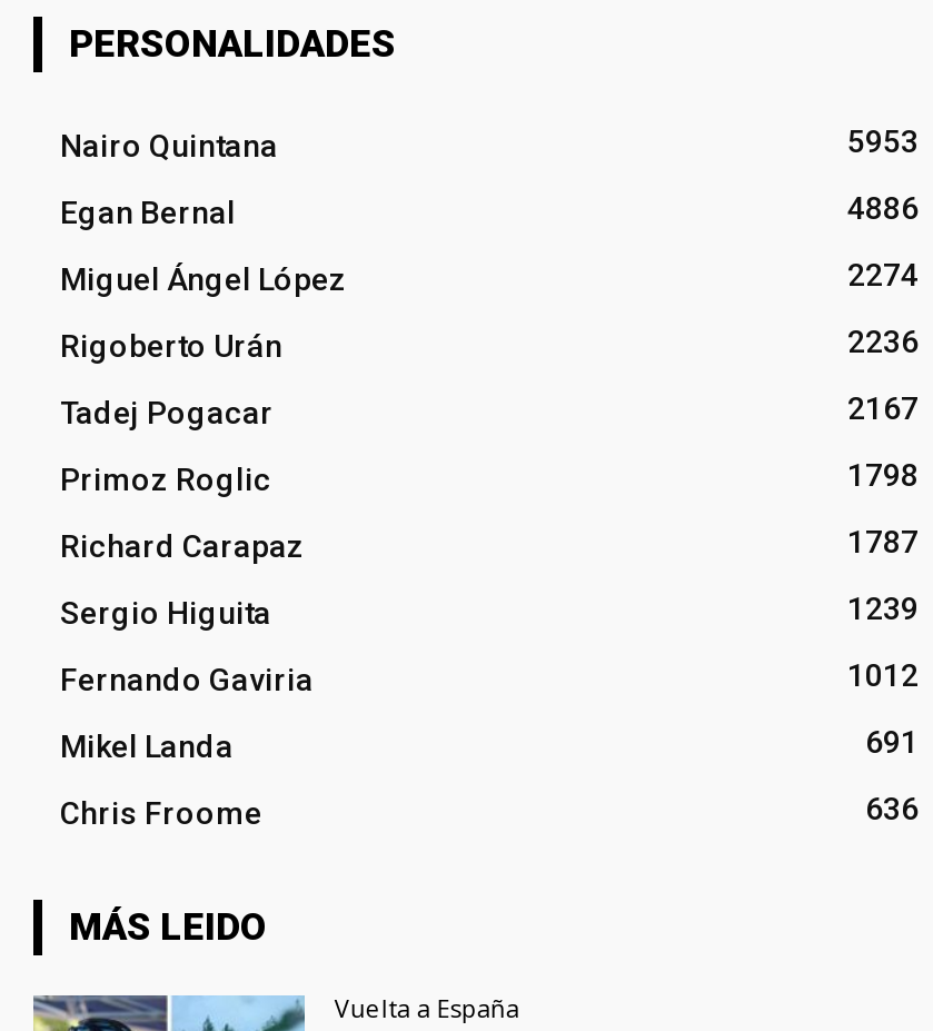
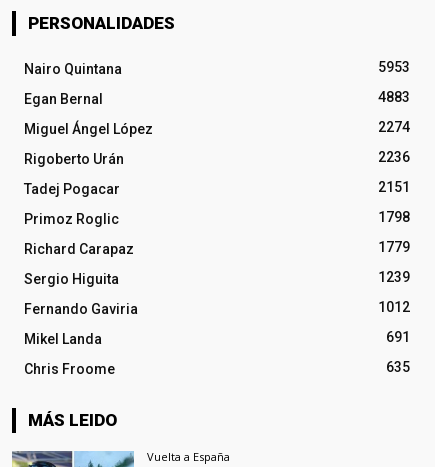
[847,191,919,226] 4886 -> [378,89,410,105] 4883
[847,391,919,426] 2167 -> [378,179,410,195] 2151
[847,524,919,560] 1787 -> [378,239,410,255] 1779
[865,791,919,827] 636 -> [386,359,410,375] 635

